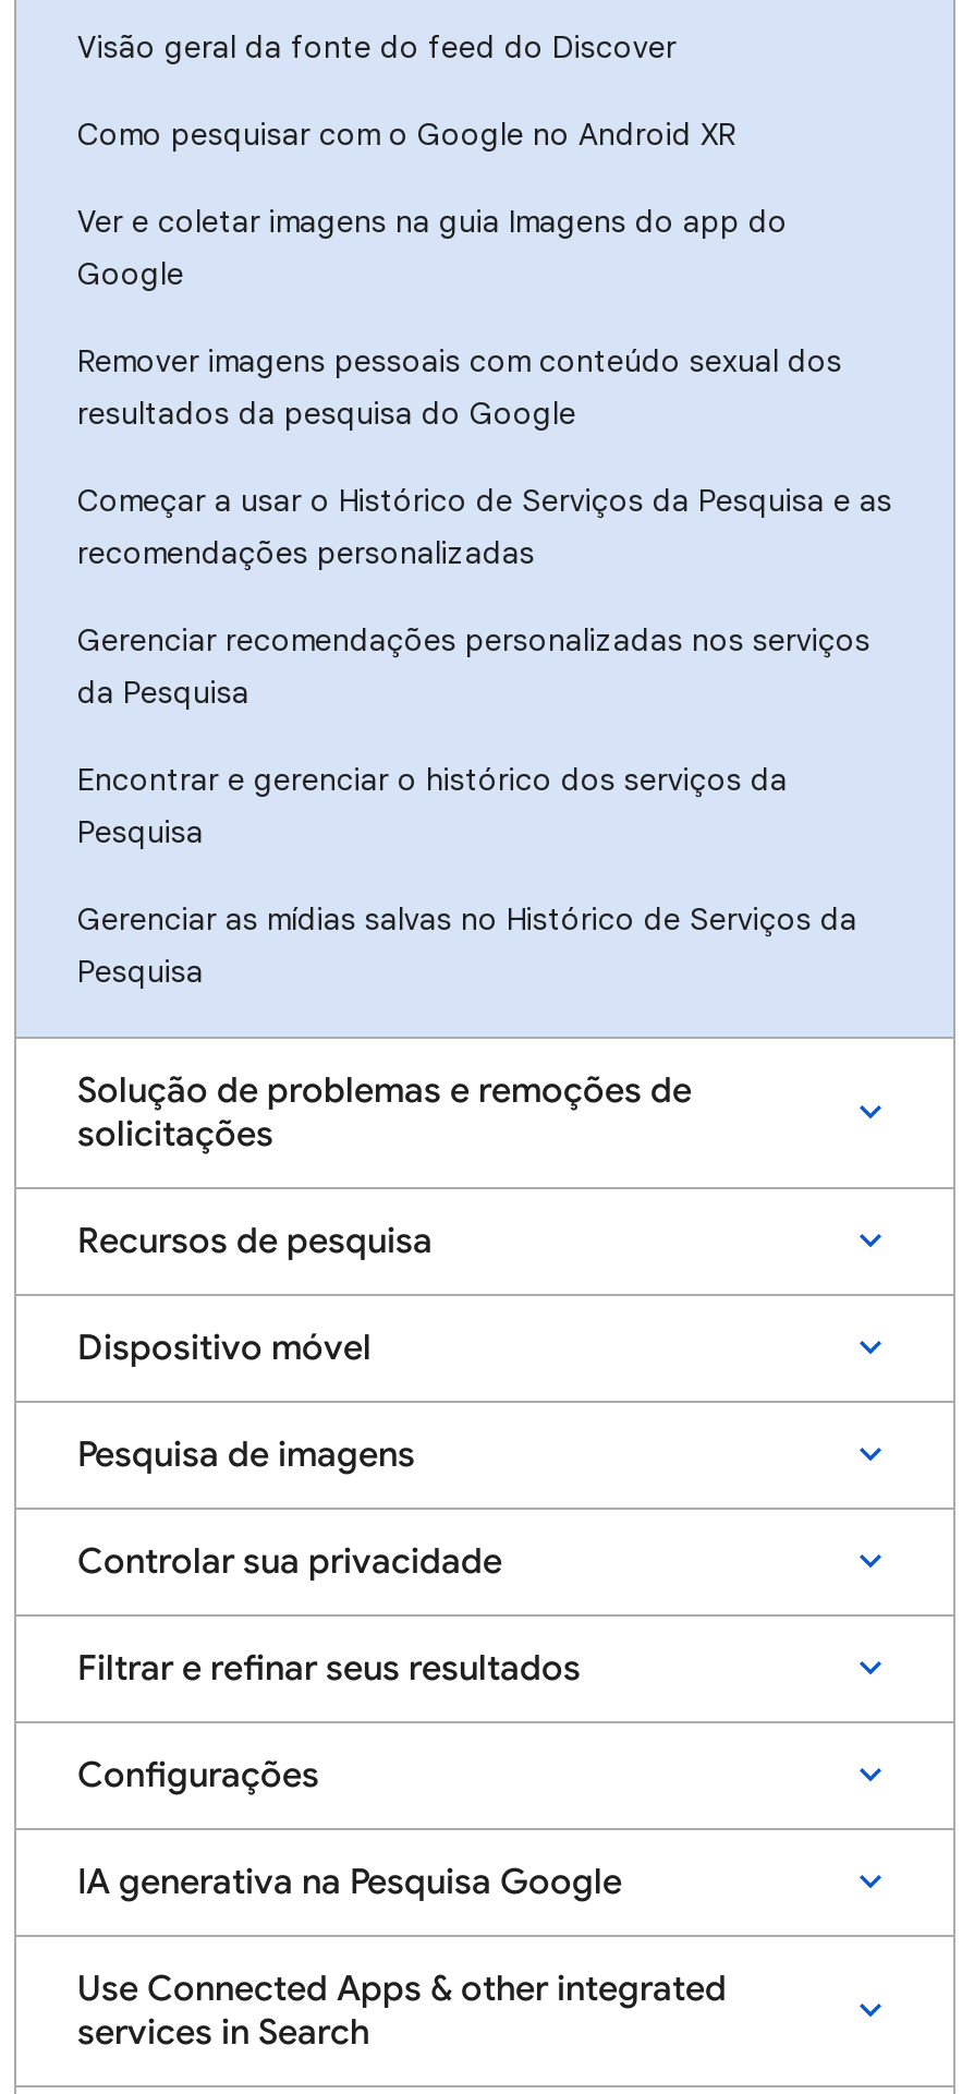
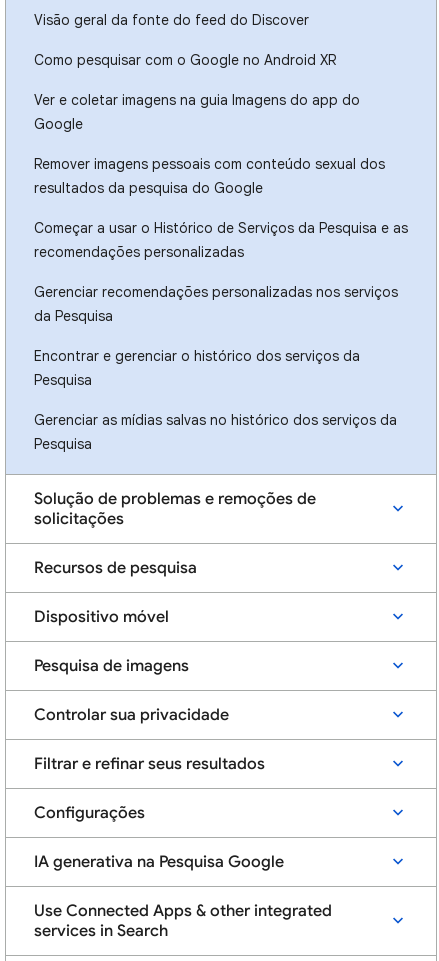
[77,899,857,939] Gerenciar as mídias salvas no Histórico de Serviços da -> [34,411,397,429] Gerenciar as mídias salvas no histórico dos serviços da

